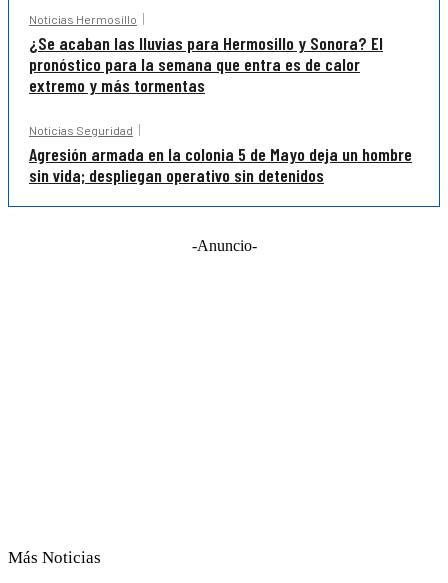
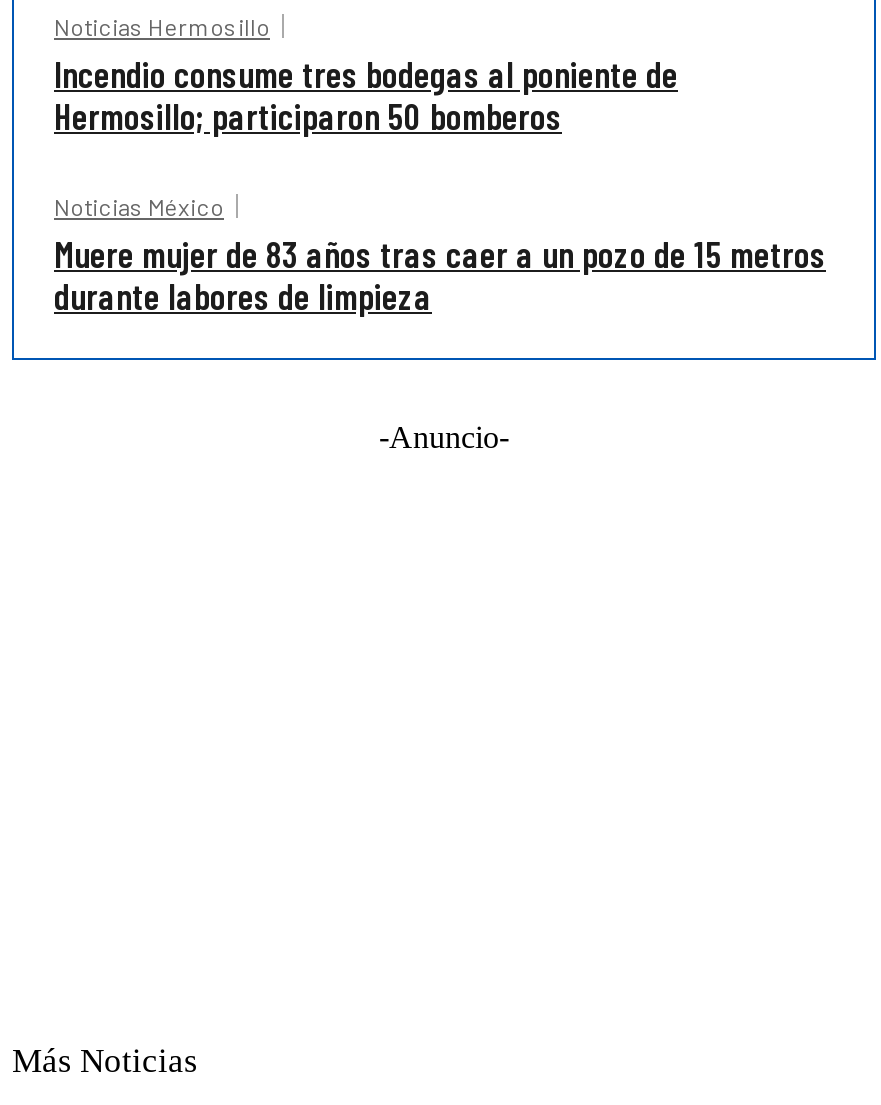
[29,32,383,96] ¿Se acaban las lluvias para Hermosillo y Sonora? El | pronóstico para la semana que entra es de calor | extremo y más tormentas -> [54,51,678,137] Incendio consume tres bodegas al poniente de | Hermosillo; participaron 50 bomberos
[29,123,412,186] Noticias Seguridad | Agresión armada en la colonia 5 de Mayo deja un hombre | sin vida; despliegan operativo sin detenidos -> [54,191,826,317] Noticias México | Muere mujer de 83 años tras caer a un pozo de 15 metros | durante labores de limpieza

